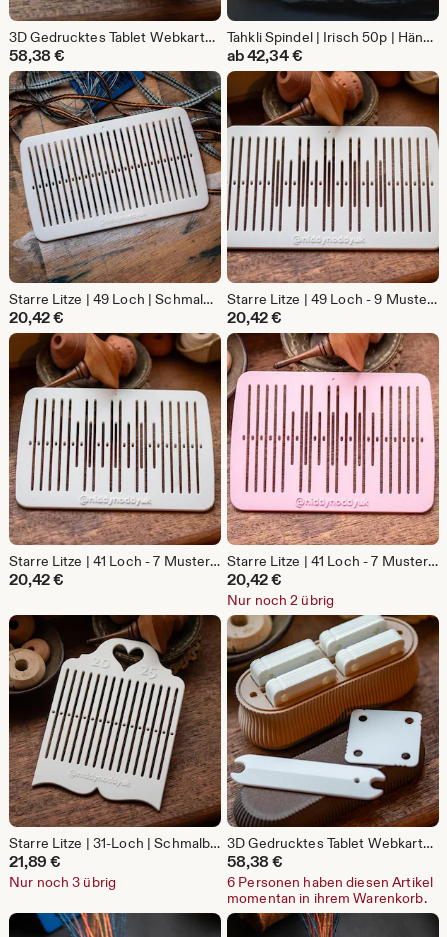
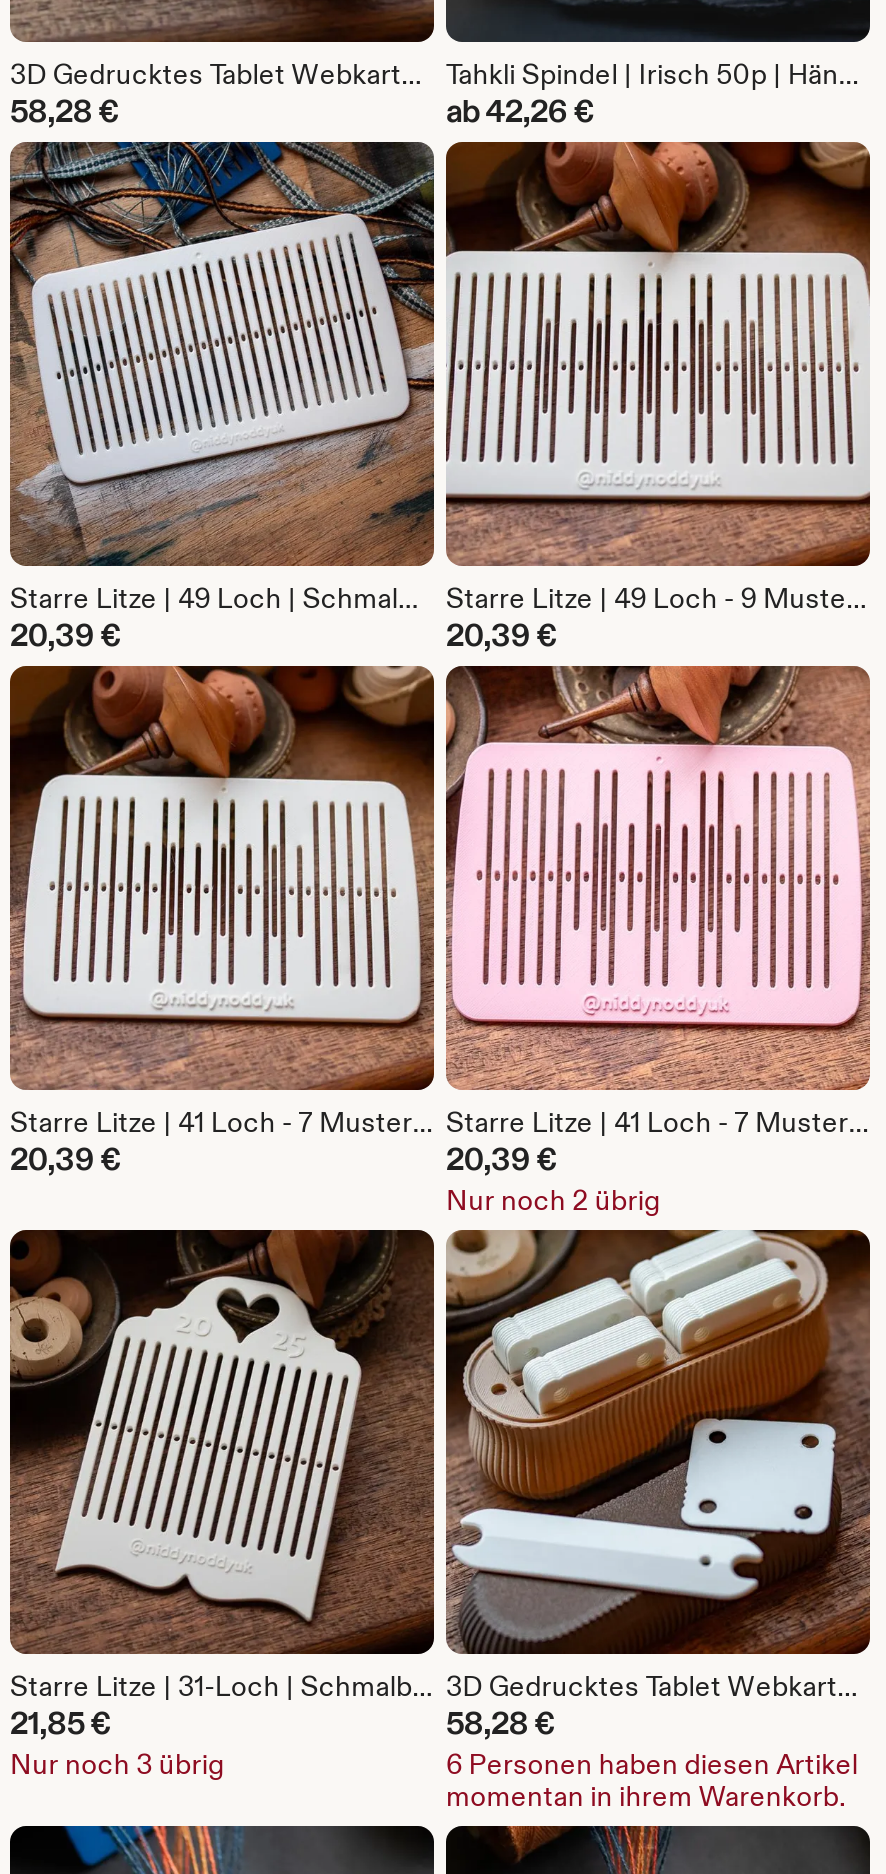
[9,45,65,65] 58,38 € -> [10,90,120,130] 58,28 €
[227,45,302,65] ab42,34 € -> [446,90,595,130] ab42,26 €
[9,307,64,327] 20,42 € -> [10,614,122,654] 20,39 €
[227,307,282,327] 20,42 € -> [446,614,558,654] 20,39 €
[9,569,64,589] 20,42 € -> [10,1138,122,1178] 20,39 €
[227,569,282,589] 20,42 € -> [446,1138,558,1178] 20,39 €
[9,851,61,871] 21,89 € -> [10,1702,112,1742] 21,85 €
[227,851,283,871] 58,38 € -> [446,1702,556,1742] 58,28 €

